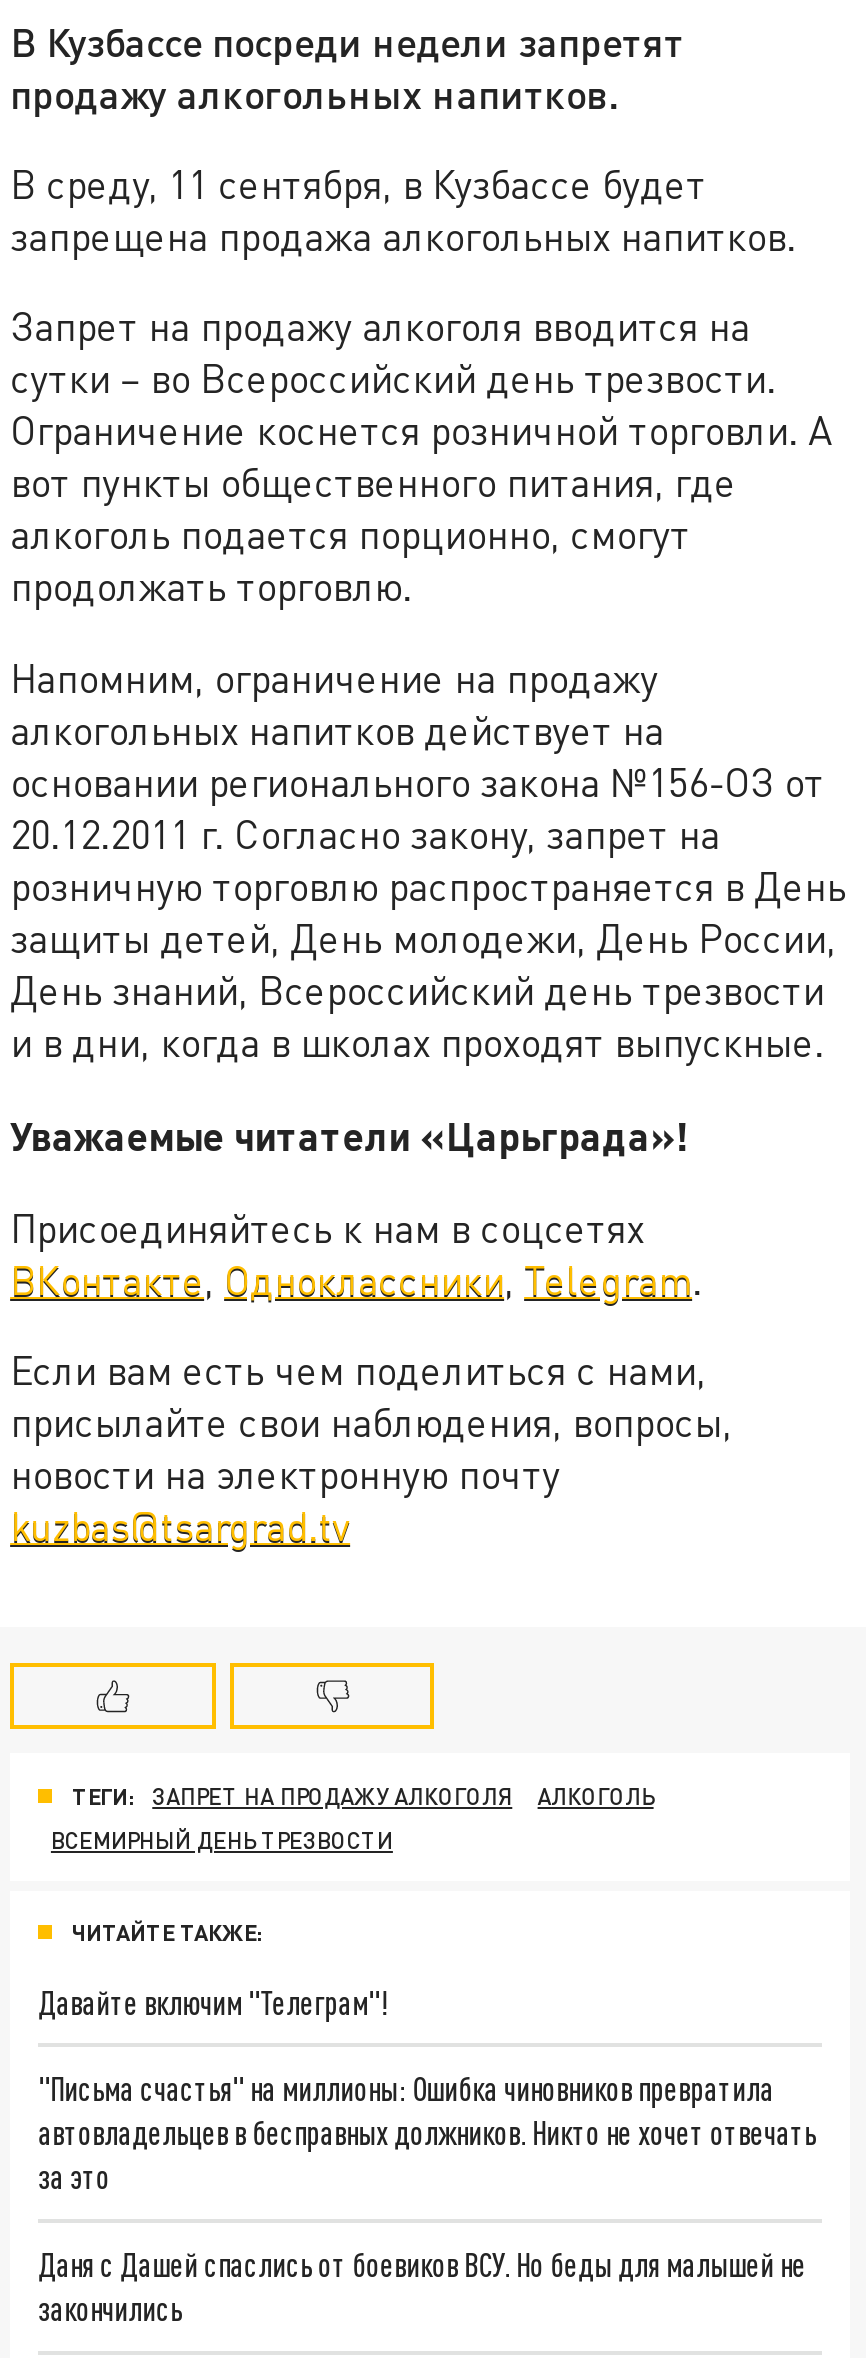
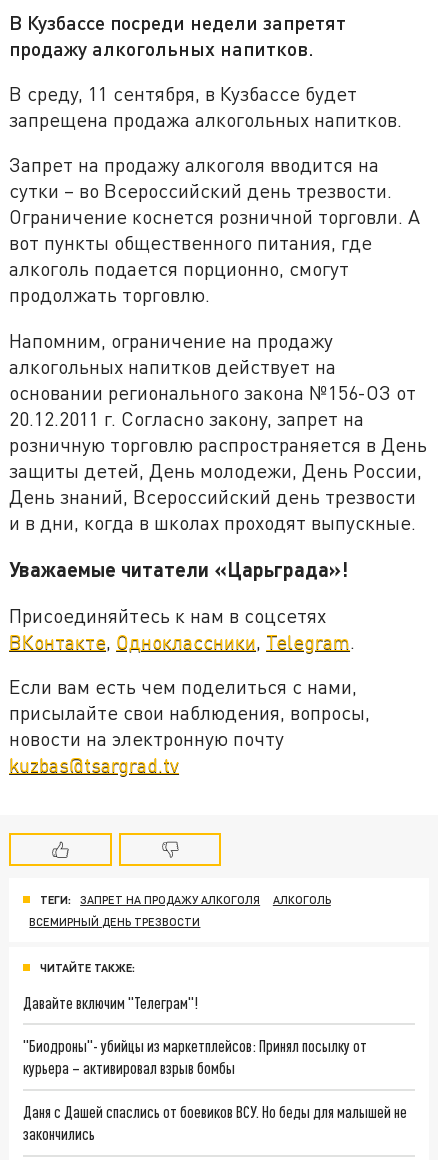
[38,2069,816,2195] "Письма счастья" на миллионы: Ошибка чиновников превратила | автовладельцев в бесправных должников. Никто не хочет отвечать | за это -> [23,1036,367,1077] "Биодроны"- убийцы из маркетплейсов: Принял посылку от | курьера – активировал взрыв бомбы

